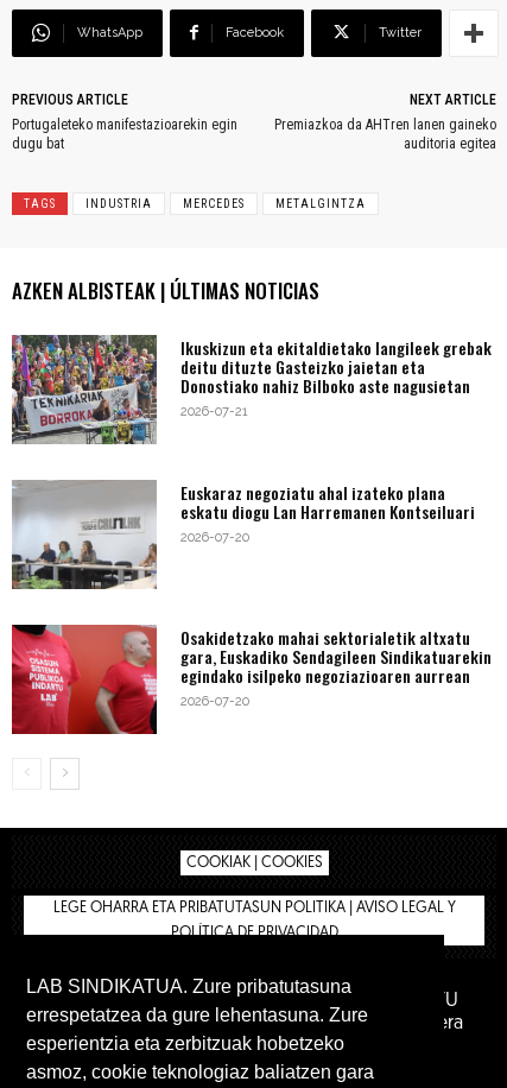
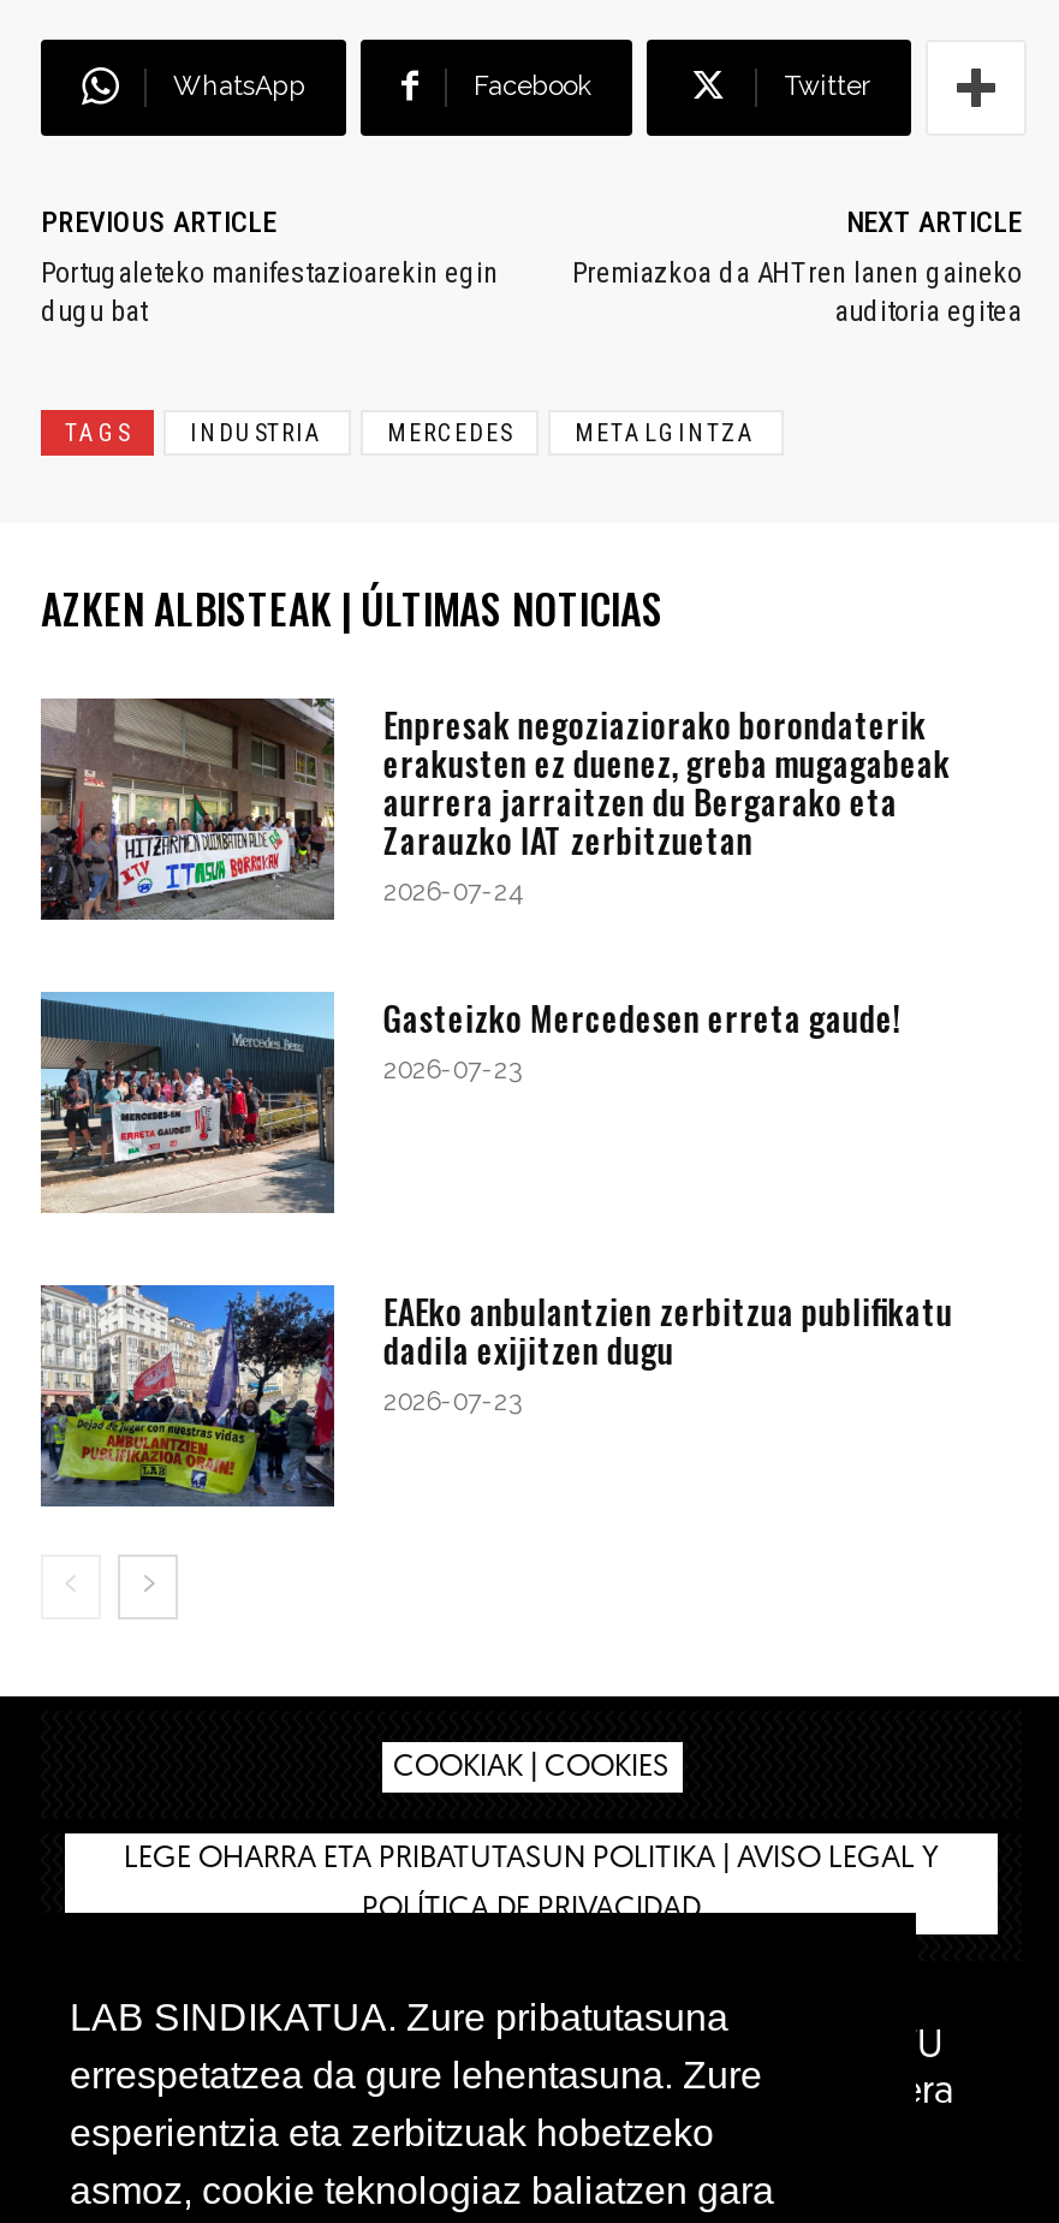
[11,335,492,443] [image] | Ikuskizun eta ekitaldietako langileek grebak | deitu dituzte Gasteizko jaietan eta | Donostiako nahiz Bilboko aste nagusietan | 2026-07-21 -> [38,696,951,920] [image] | Enpresak negoziaziorako borondaterik | erakusten ez duenez, greba mugagabeak | aurrera jarraitzen du Bergarako eta | Zarauzko IAT zerbitzuetan | 2026-07-24
[12,480,475,589] [image] | Euskaraz negoziatu ahal izateko plana | eskatu diogu Lan Harremanen Kontseiluari | 2026-07-20 -> [38,992,902,1215] [image] | Gasteizko Mercedesen erreta gaude! | 2026-07-23
[11,624,492,735] [image] | Osakidetzako mahai sektorialetik altxatu | gara, Euskadiko Sendagileen Sindikatuarekin | egindako isilpeko negoziazioaren aurrean | 2026-07-20 -> [38,1283,953,1509] [image] | EAEko anbulantzien zerbitzua publifikatu | dadila exijitzen dugu | 2026-07-23

